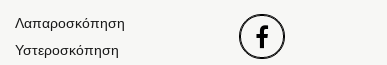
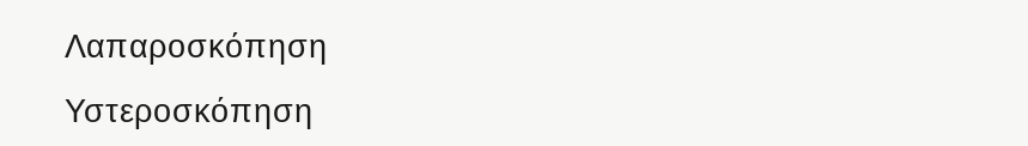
[238,13,286,60] [image] -> none

